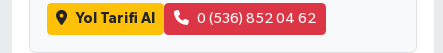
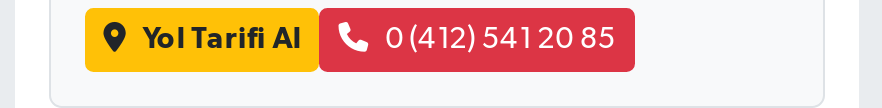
[197,11,316,26] 0 (536) 852 04 62 -> [385,24,615,54] 0 (412) 541 20 85

